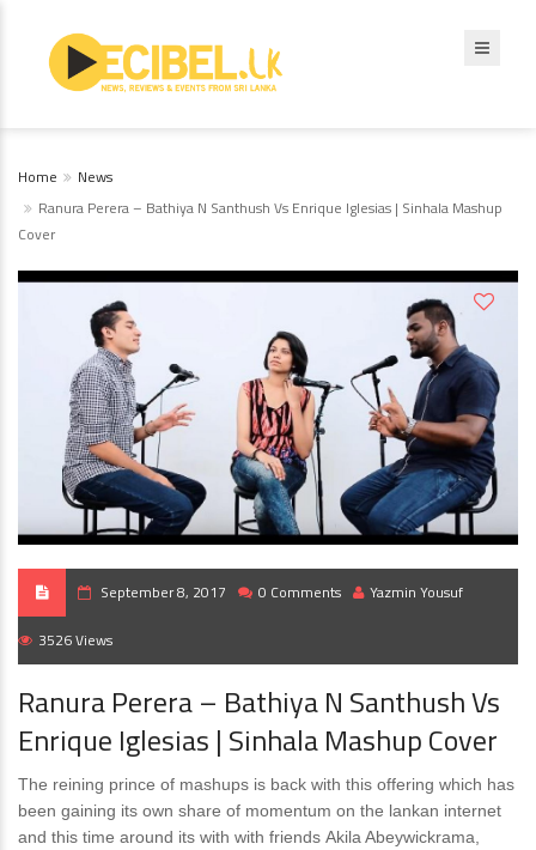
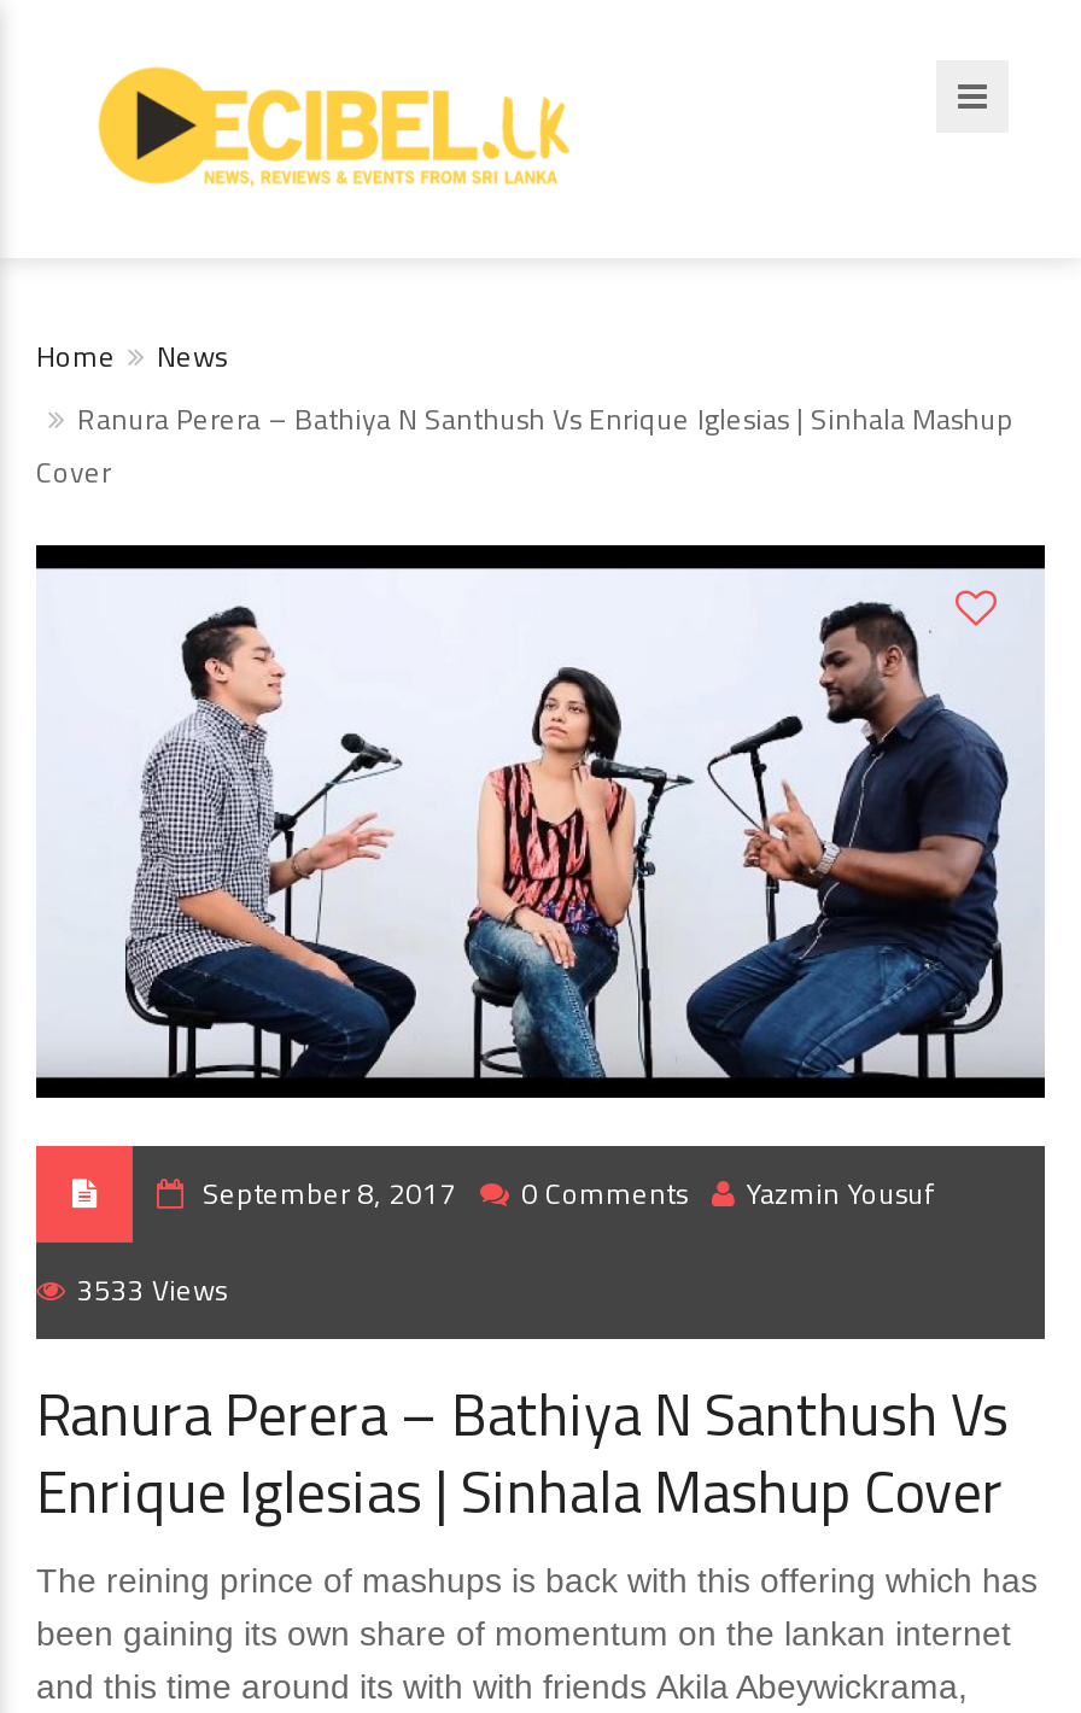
[38,629,112,652] 3526 Views -> [77,1267,227,1313] 3533 Views

